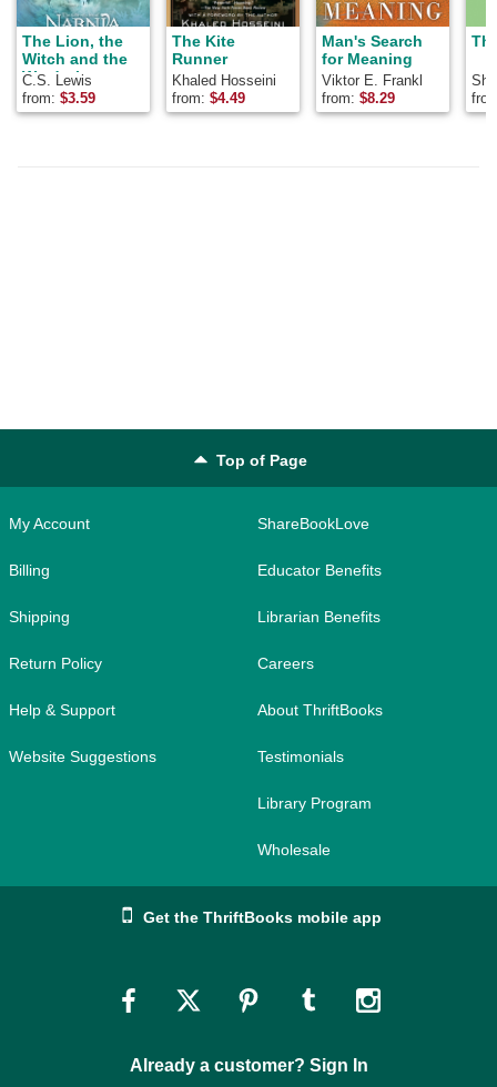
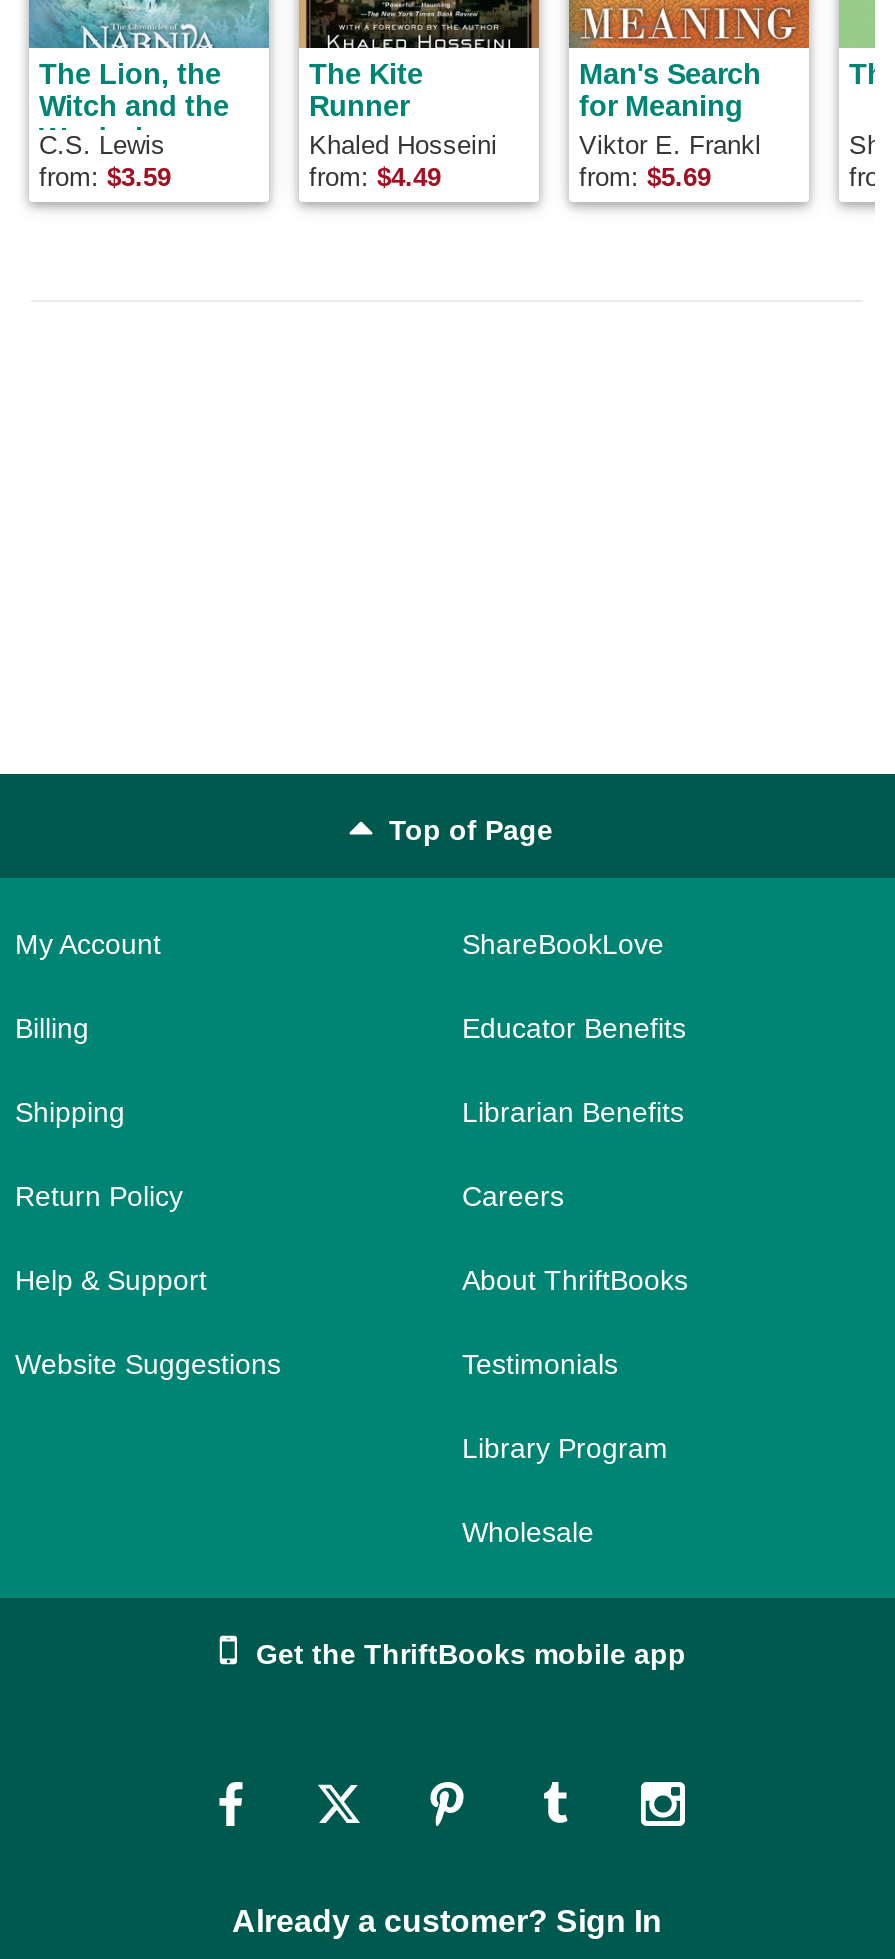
[322,89,395,106] from: $8.29 -> [579,161,711,191] from: $5.69

